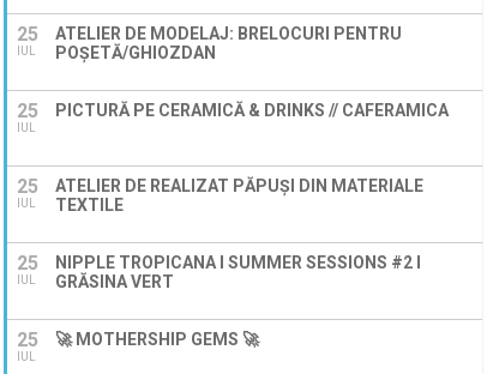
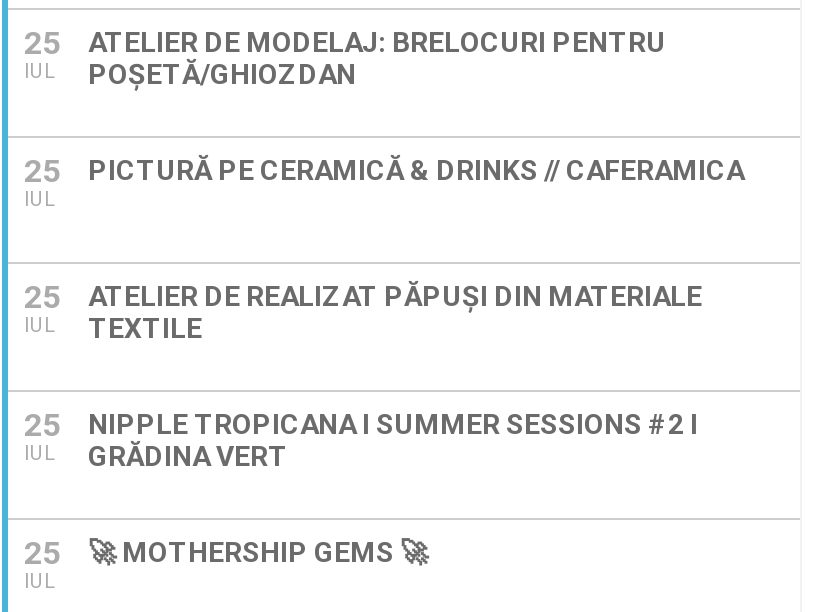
[55,272,174,291] GRĂSINA VERT -> [88,440,288,472] GRĂDINA VERT

